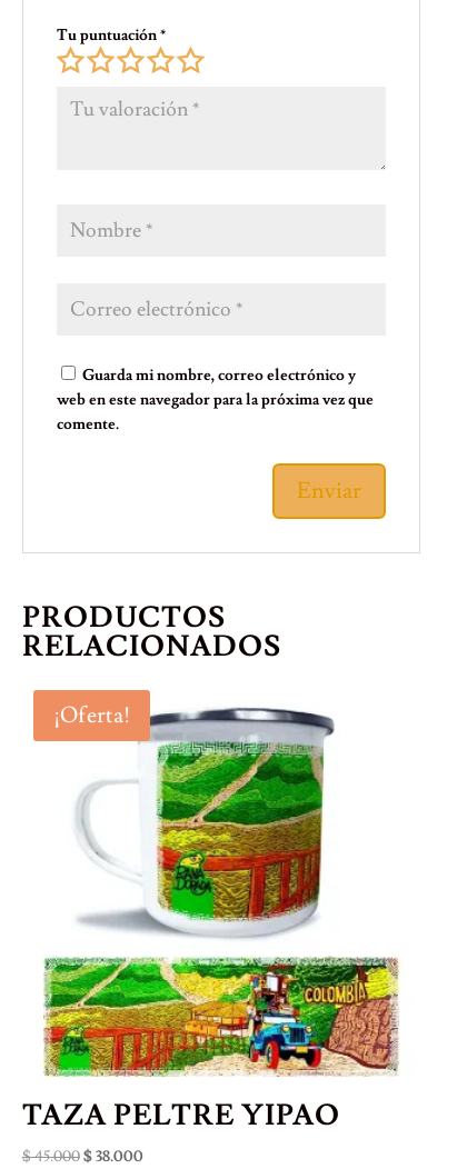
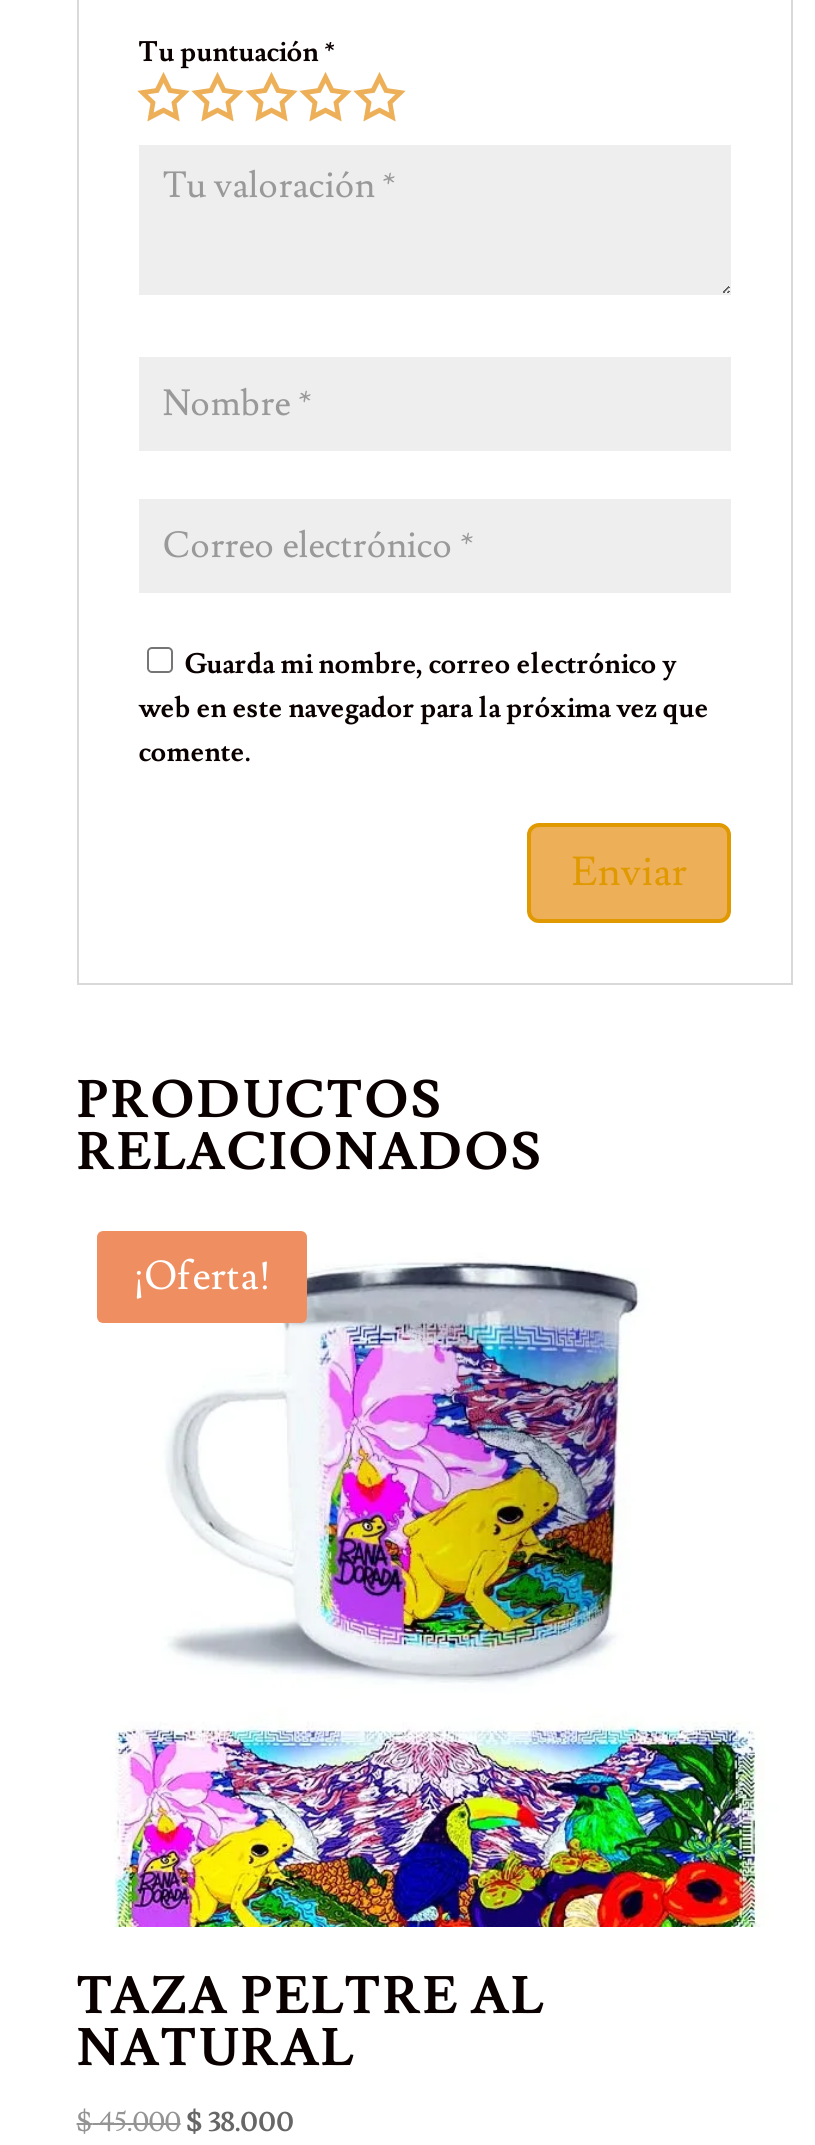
[156,741,324,922] [image] -> [321,1325,619,1649] [image]
[22,956,398,1135] [image] | TAZA PELTRE YIPAO -> [77,1713,755,2083] [image] | TAZA PELTRE AL | NATURAL

